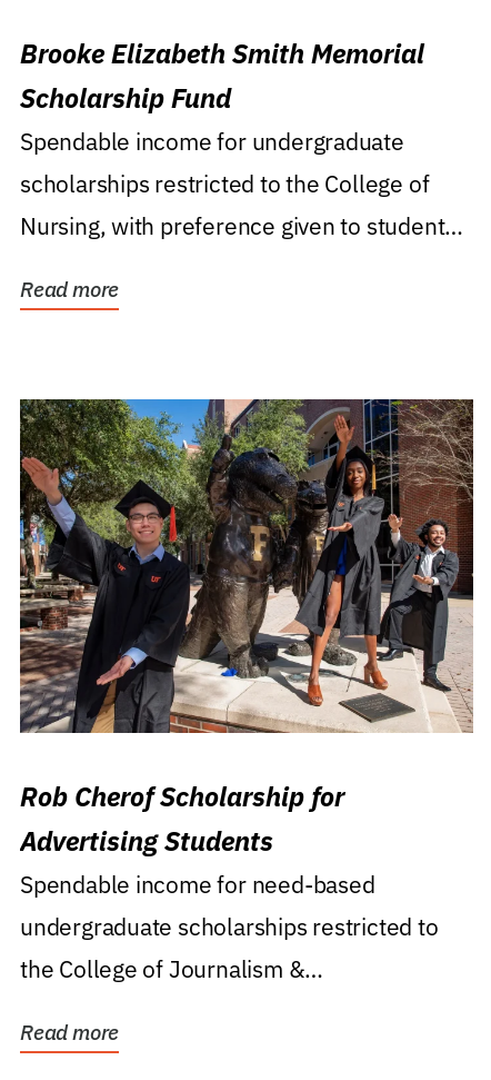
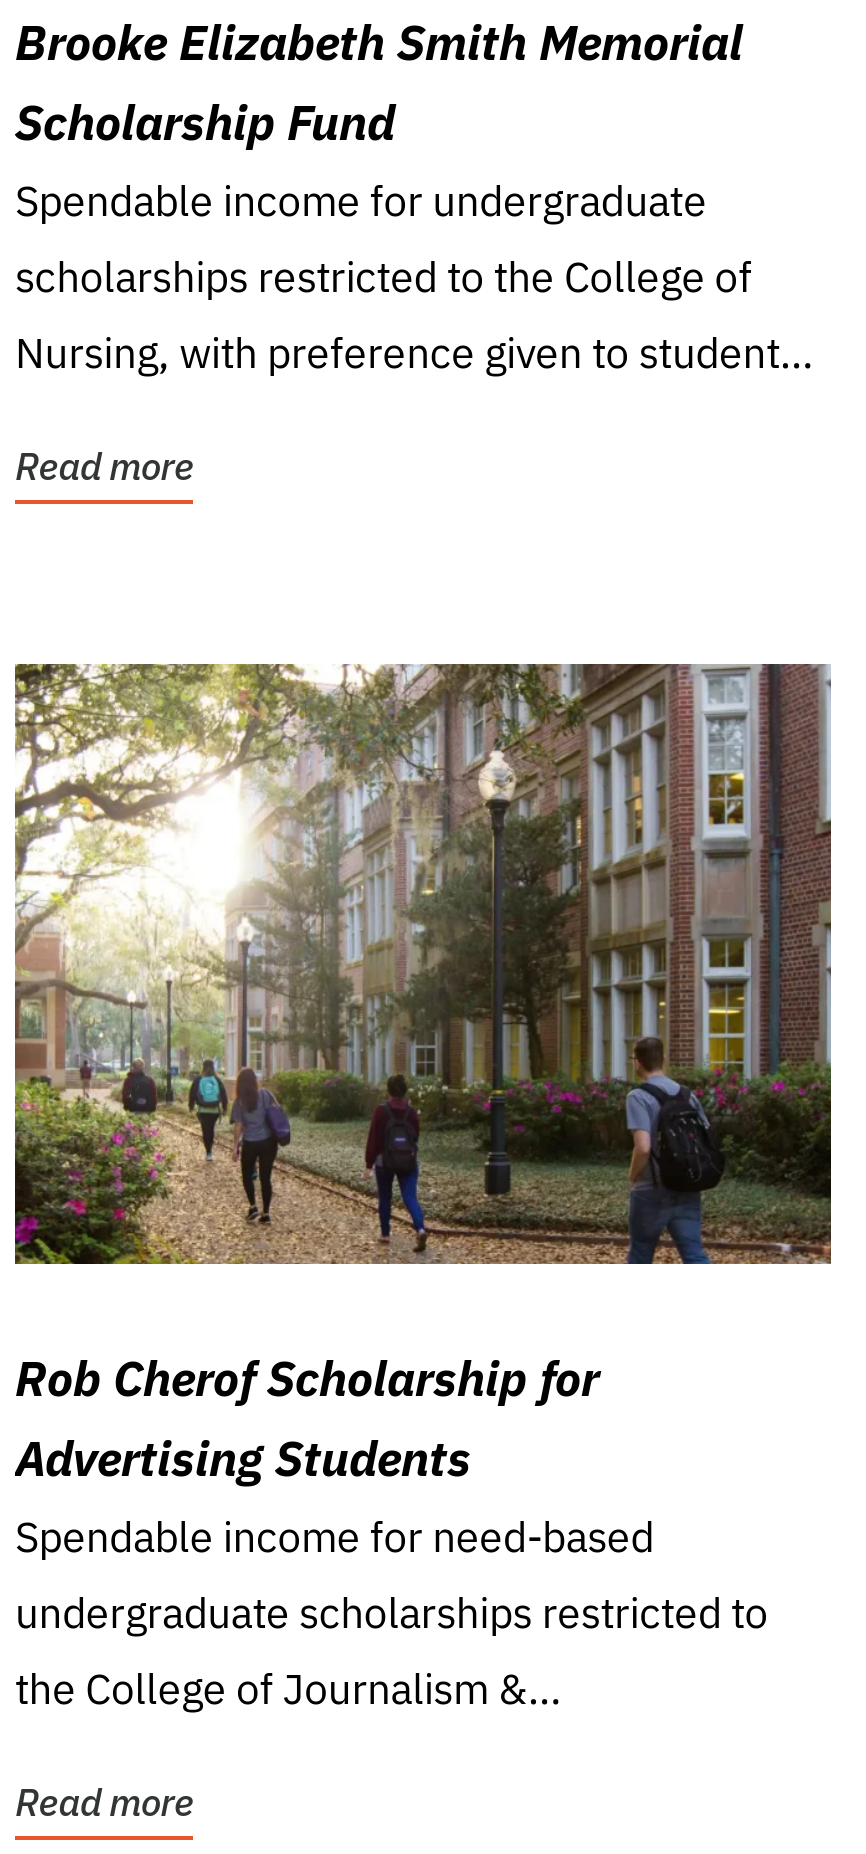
[19,398,474,734] [image] -> [13,662,833,1266] [image]

